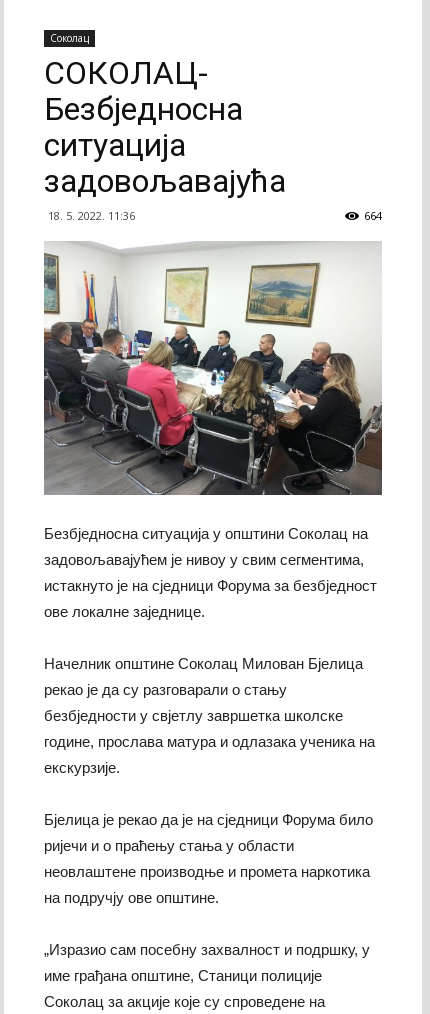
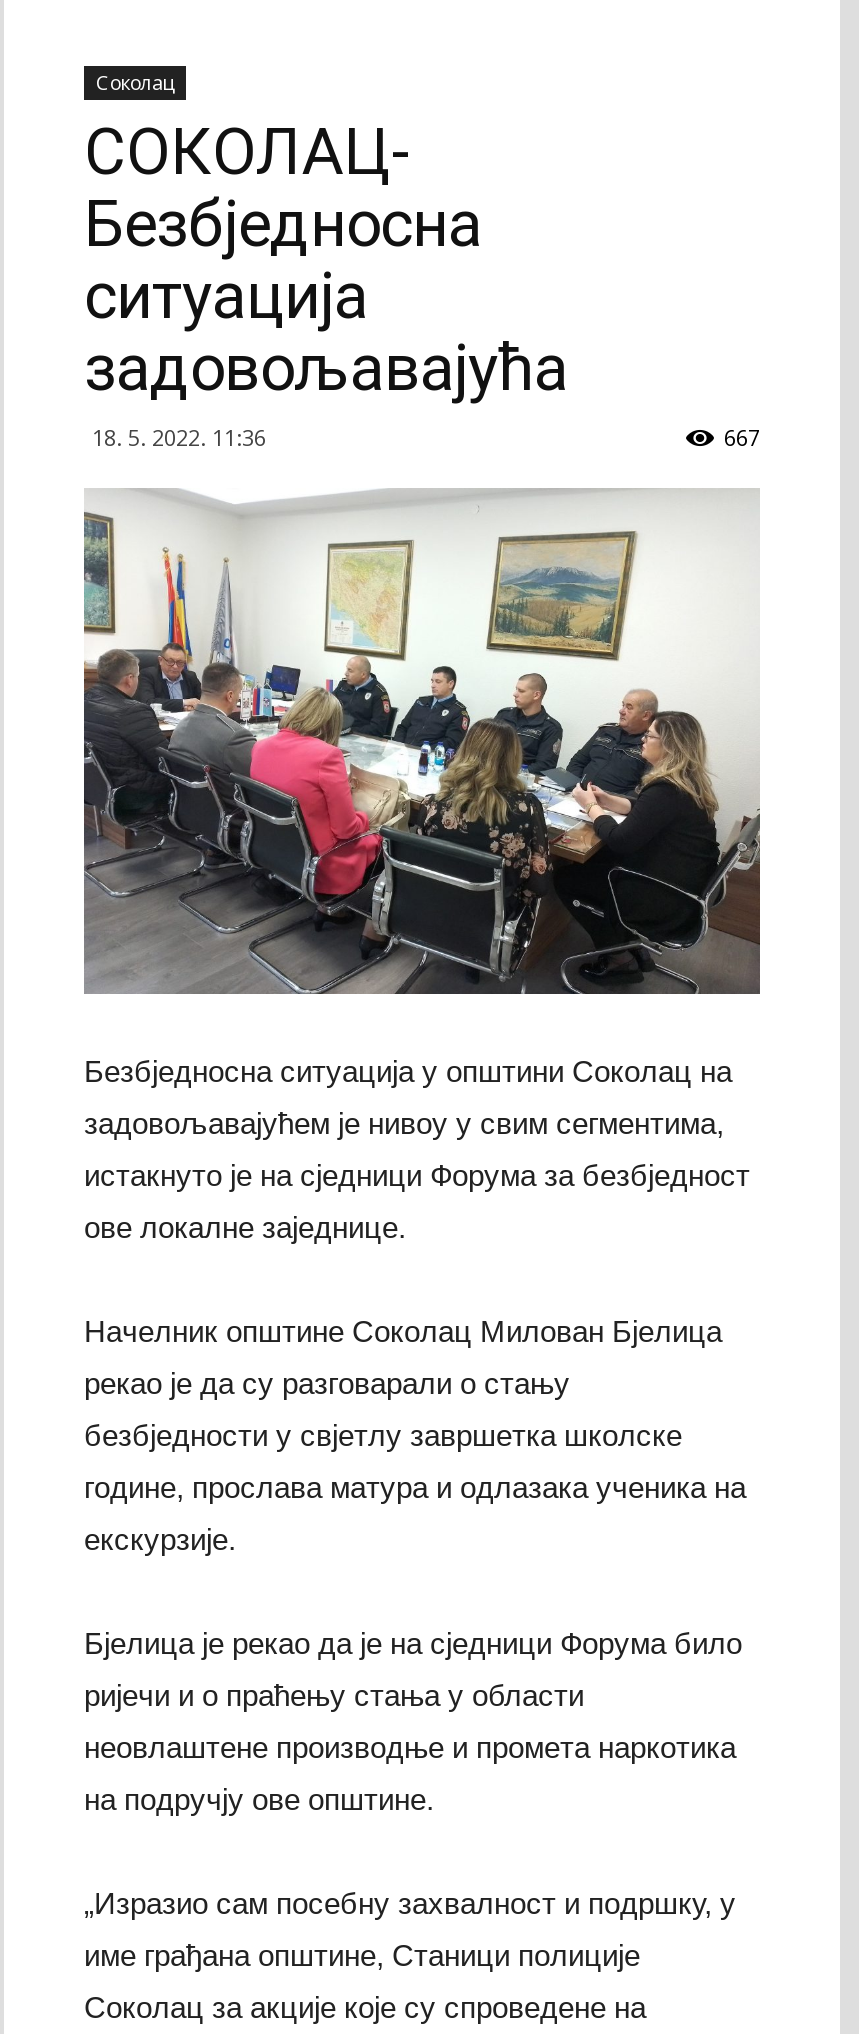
[364,208,382,223] 664 -> [724,422,760,452] 667

